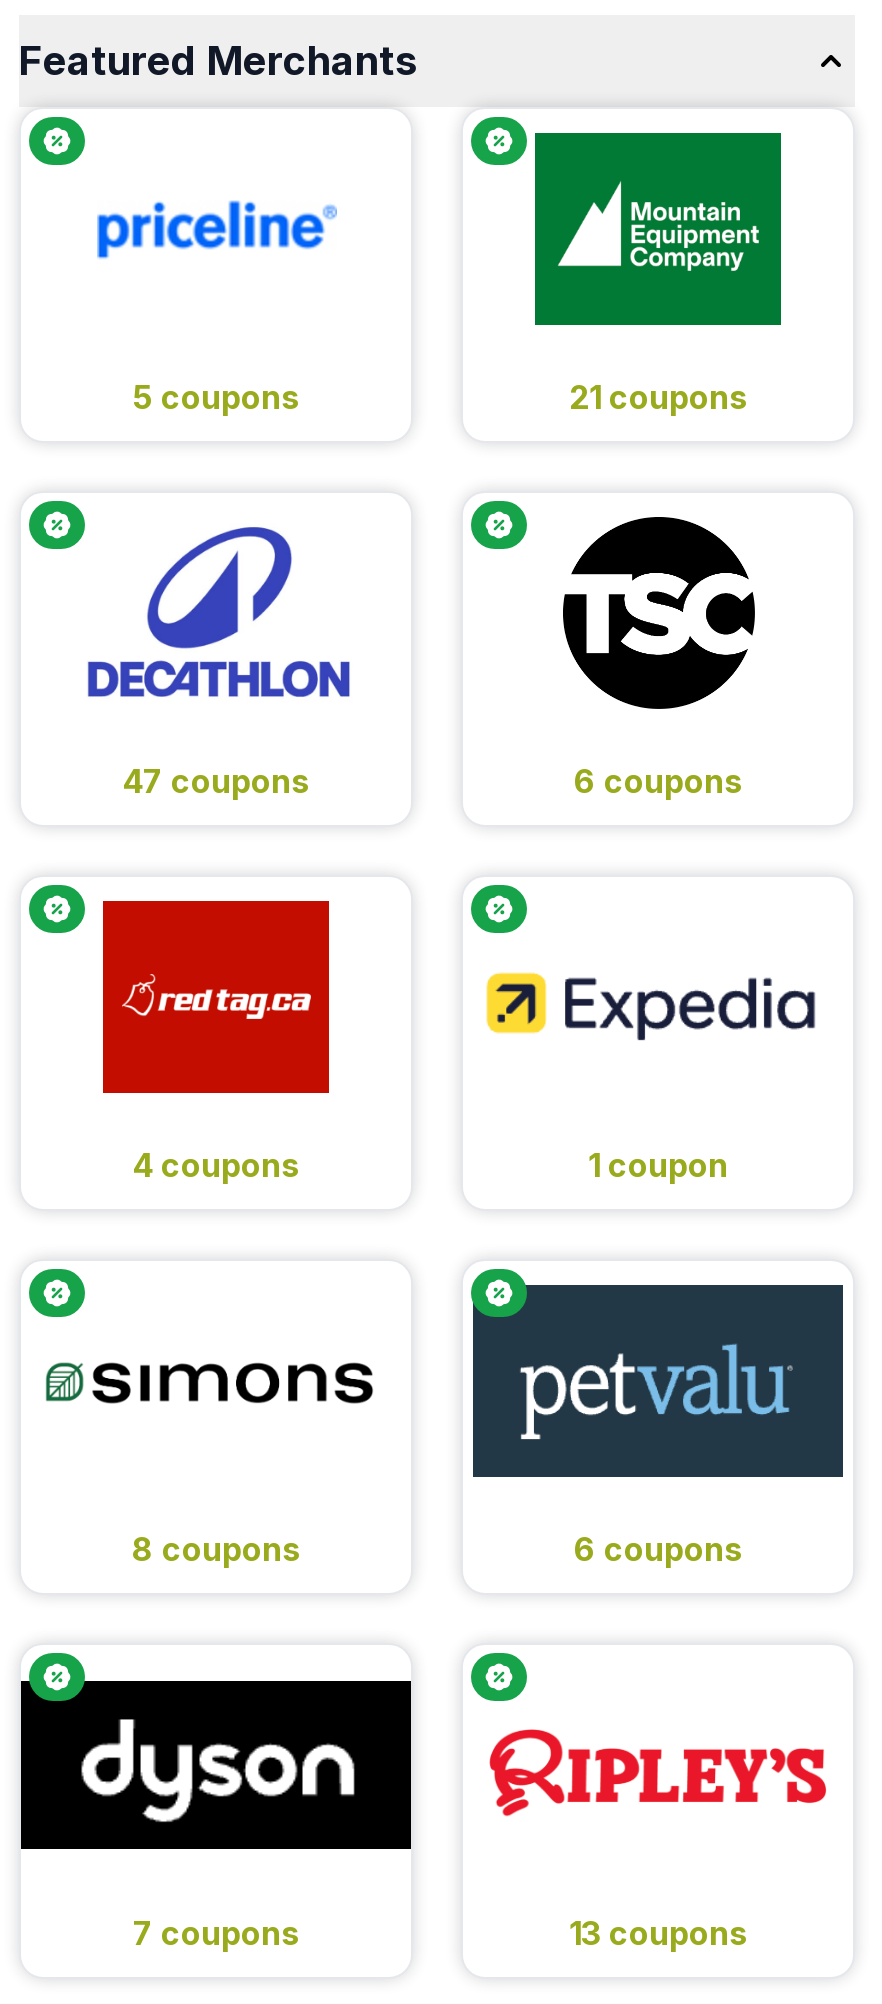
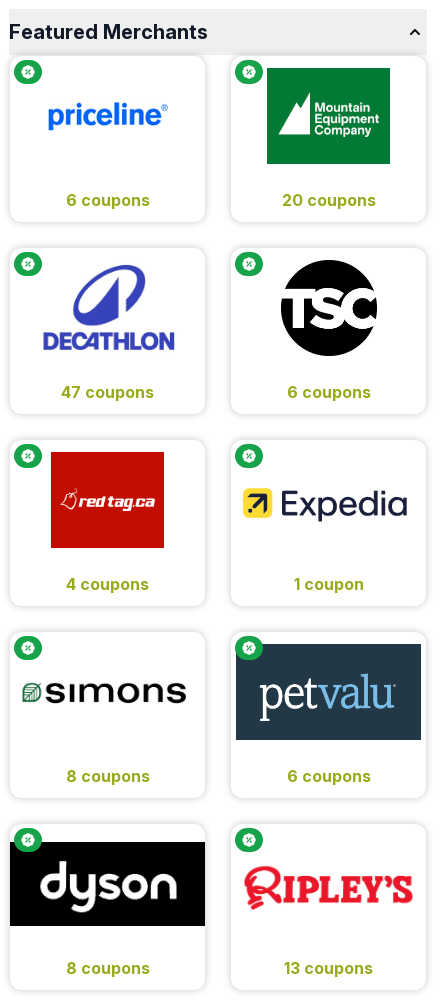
[133,377,299,417] 5 coupons -> [65,190,149,210] 6 coupons
[569,377,747,417] 21 coupons -> [281,190,375,210] 20 coupons
[133,1913,299,1953] 7 coupons -> [65,958,149,978] 8 coupons

